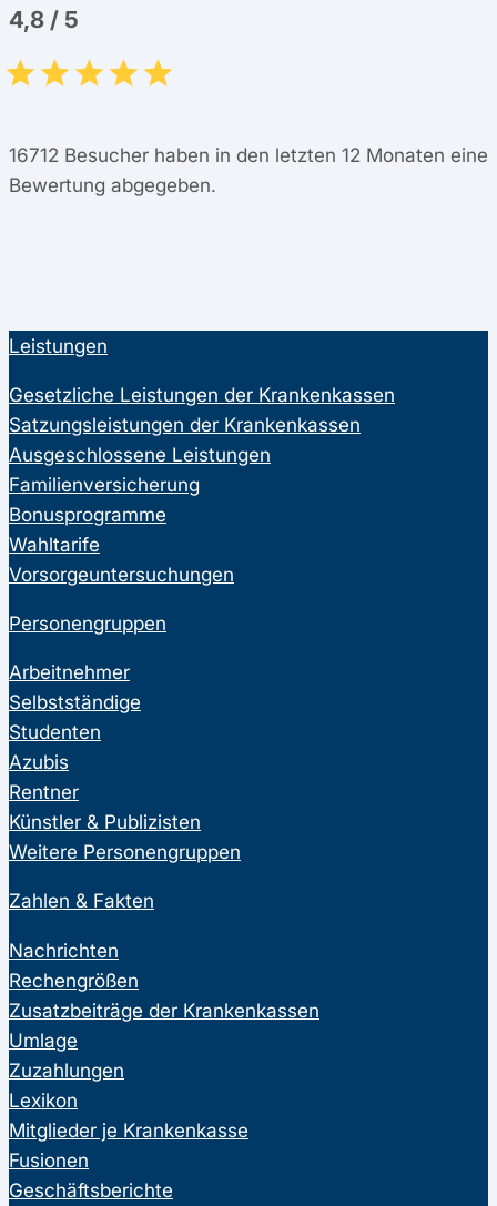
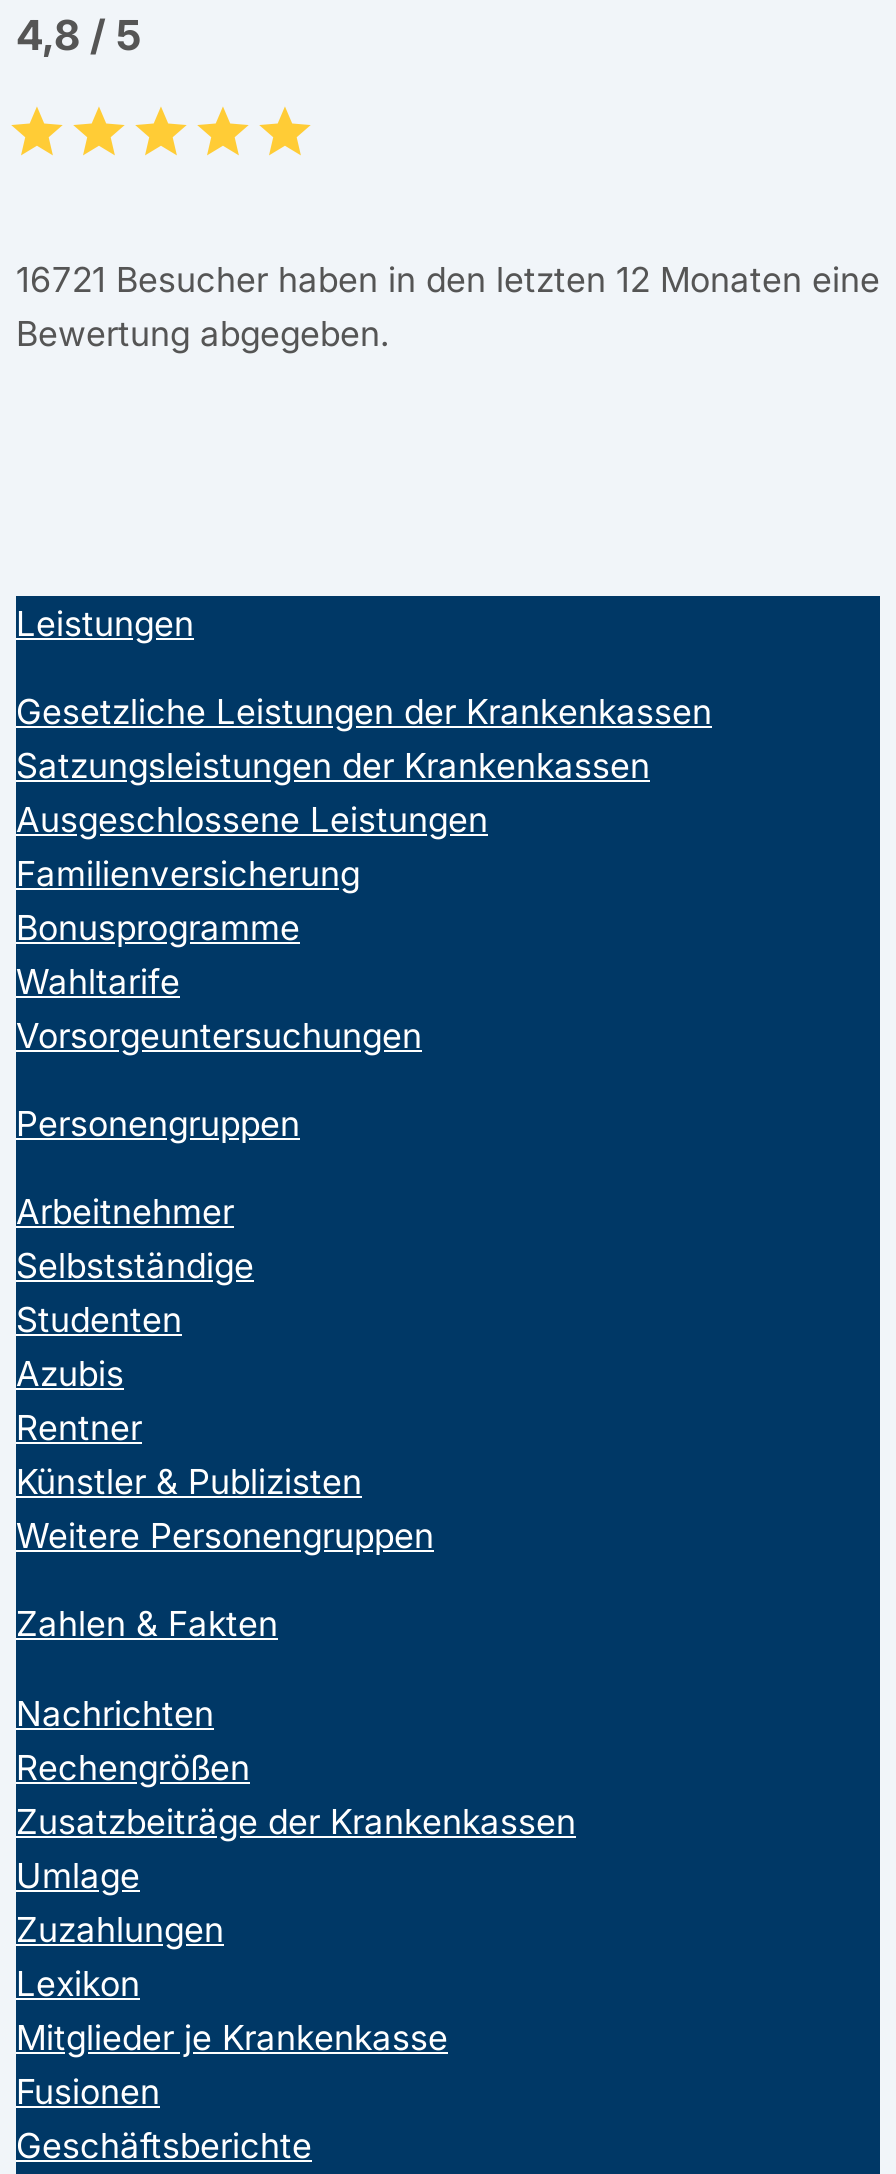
[9,144,488,167] 16712 Besucher haben in den letzten 12 Monaten eine -> [16,259,880,301] 16721 Besucher haben in den letzten 12 Monaten eine

